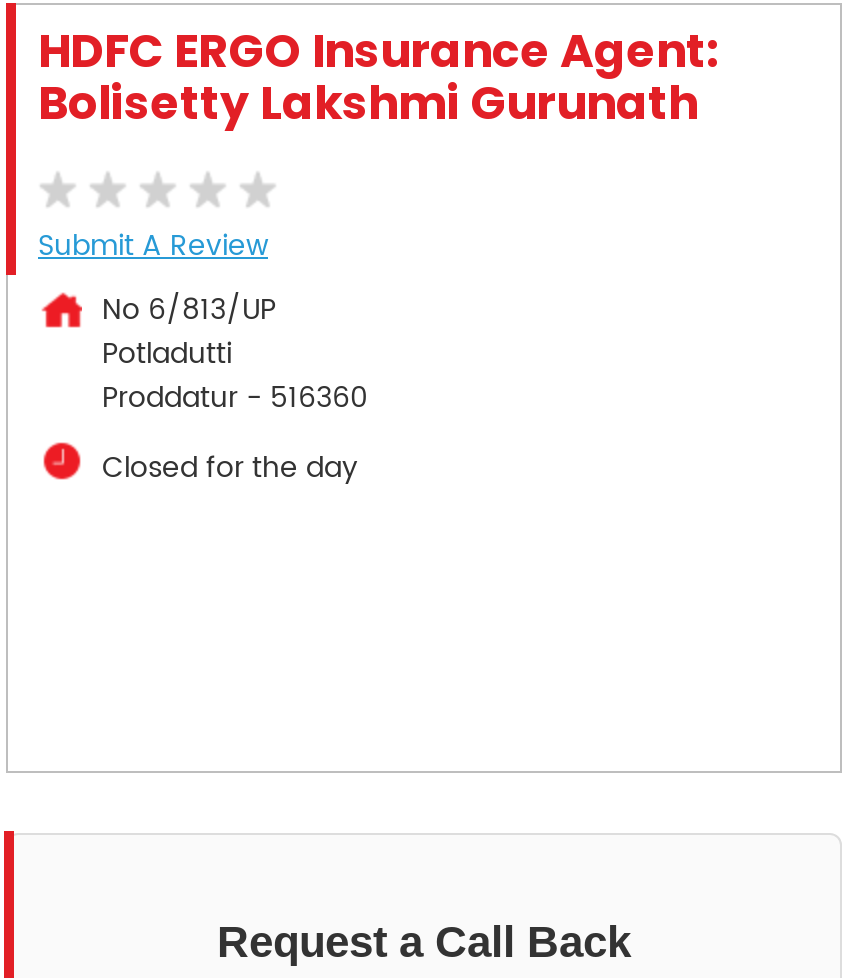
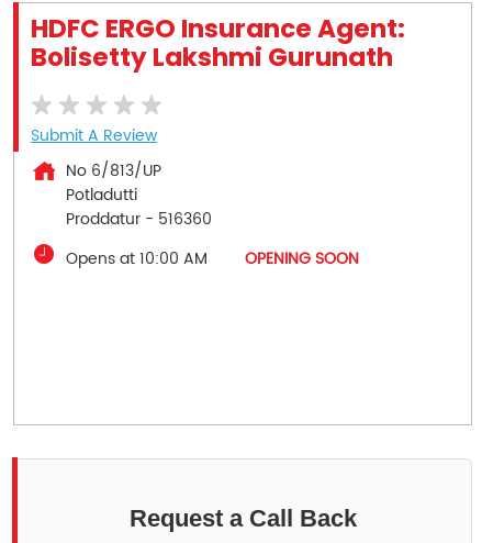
[102,444,358,490] Closed for the day -> [66,246,359,271] Opens at 10:00 AM | OPENING SOON

